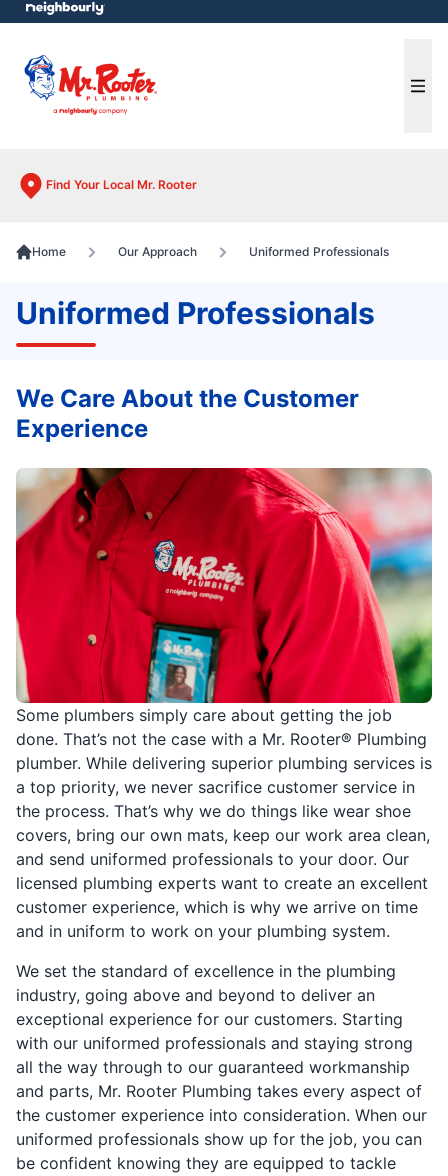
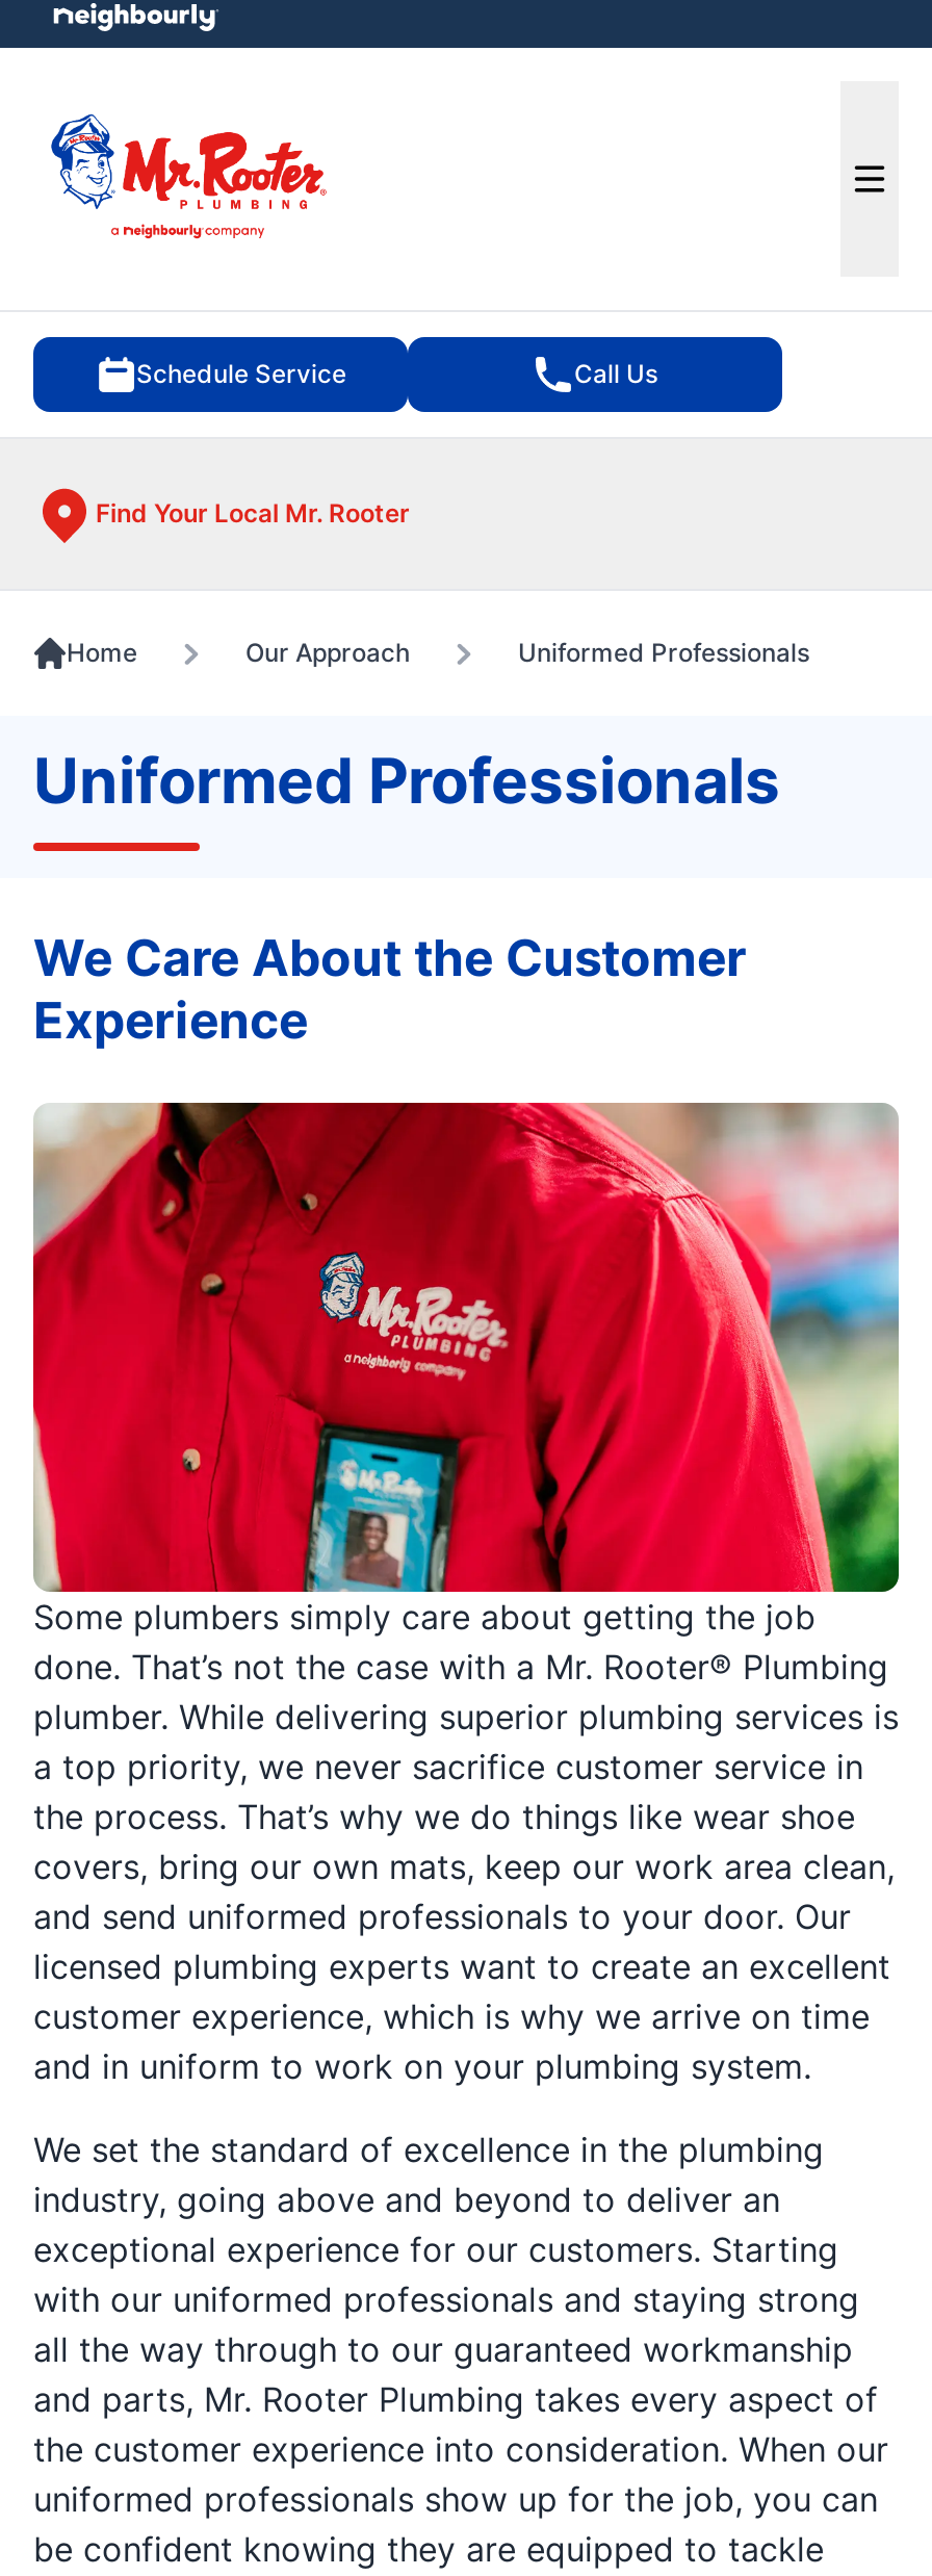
none -> [136,358,657,389] Schedule Service | Call Us

